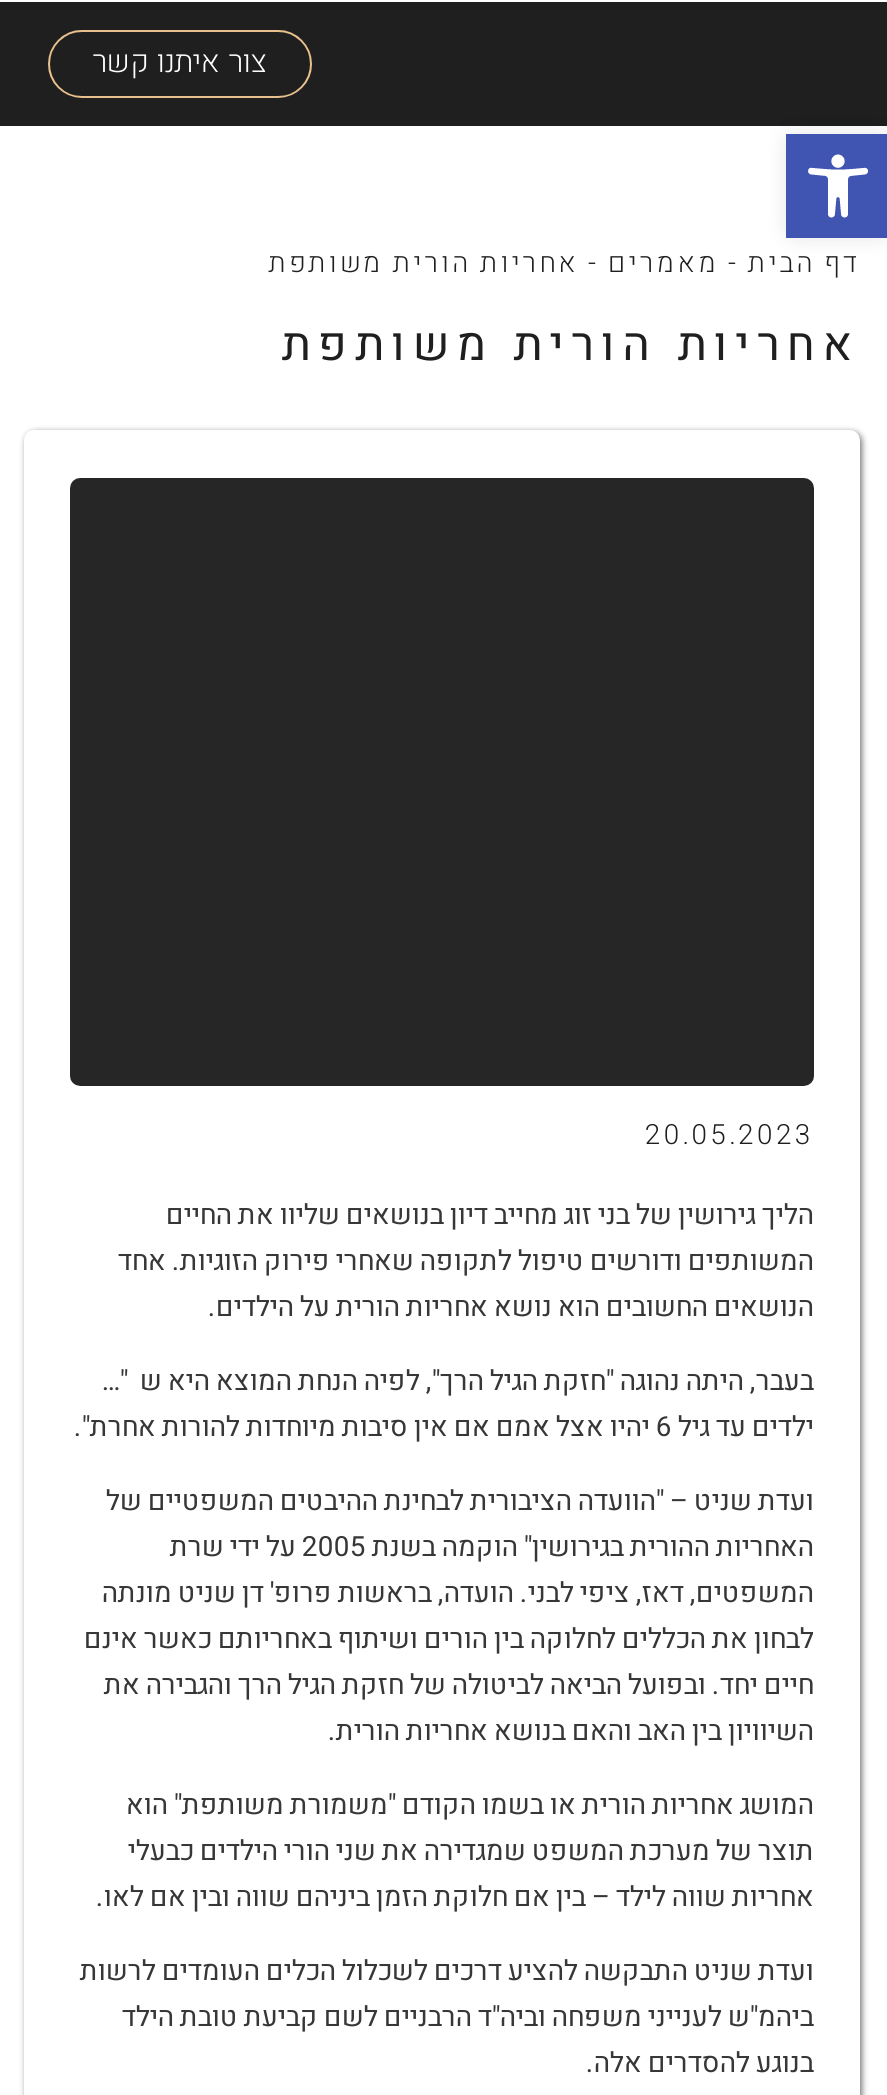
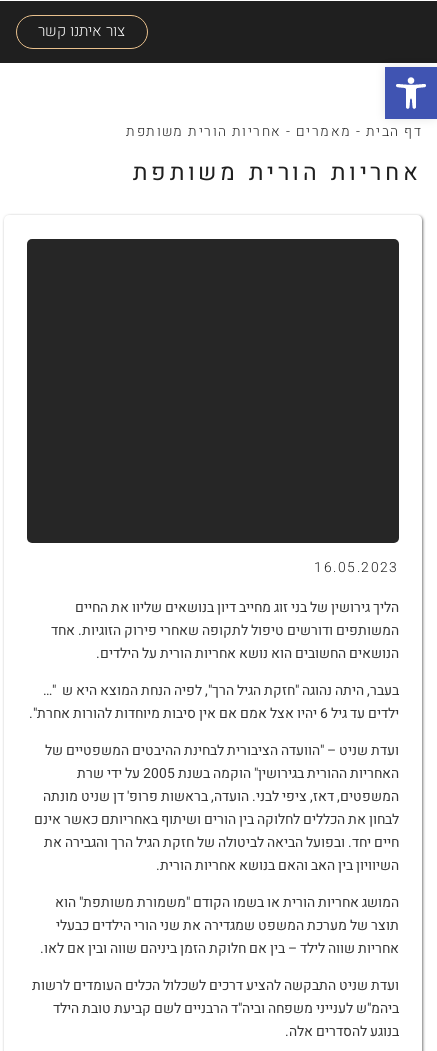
[645,1115,814,1157] 20.05.2023 -> [314,557,399,578] 16.05.2023

